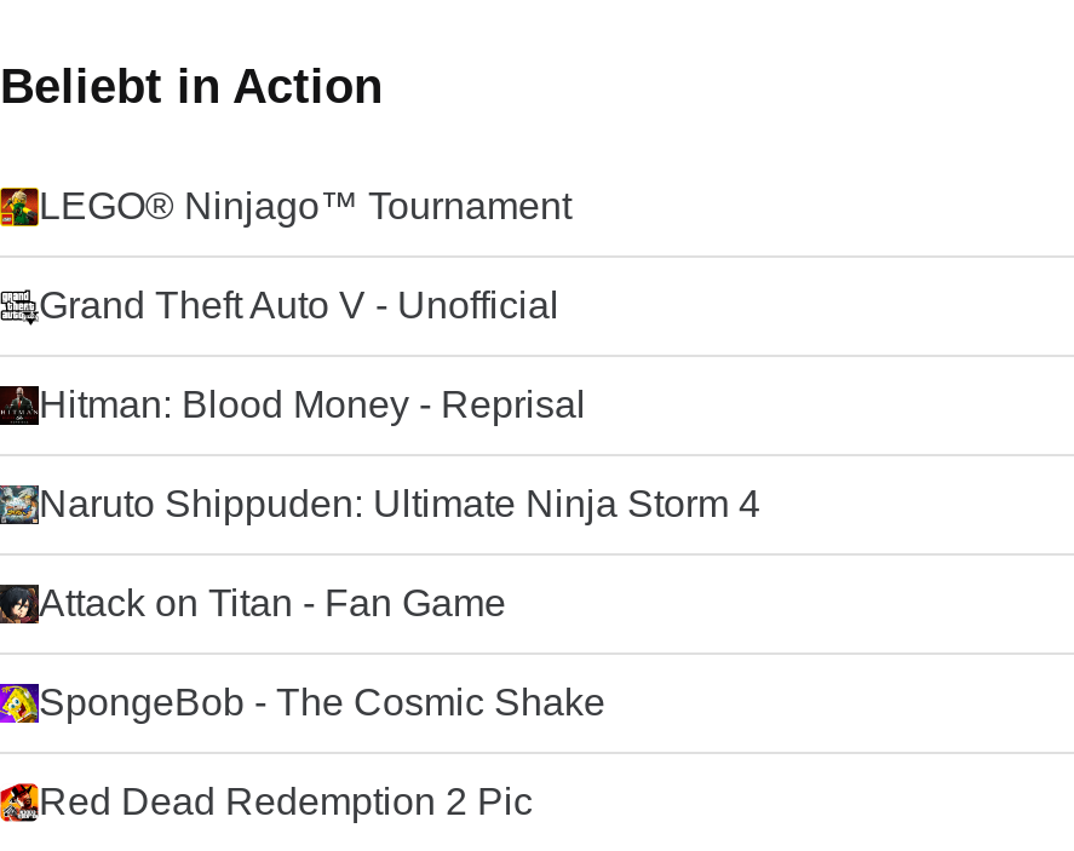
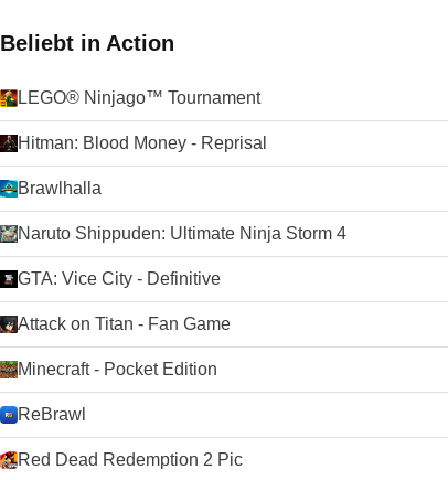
[39,284,559,326] Grand Theft Auto V - Unofficial -> none
moved [39,384,586,425] -> [18,134,267,152]: Hitman: Blood Money - Reprisal
none -> [18,179,102,198] Brawlhalla
none -> [18,269,221,288] GTA: Vice City - Definitive
[39,682,605,723] SpongeBob - The Cosmic Shake -> [18,360,217,424] Minecraft - Pocket Edition | ReBrawl

